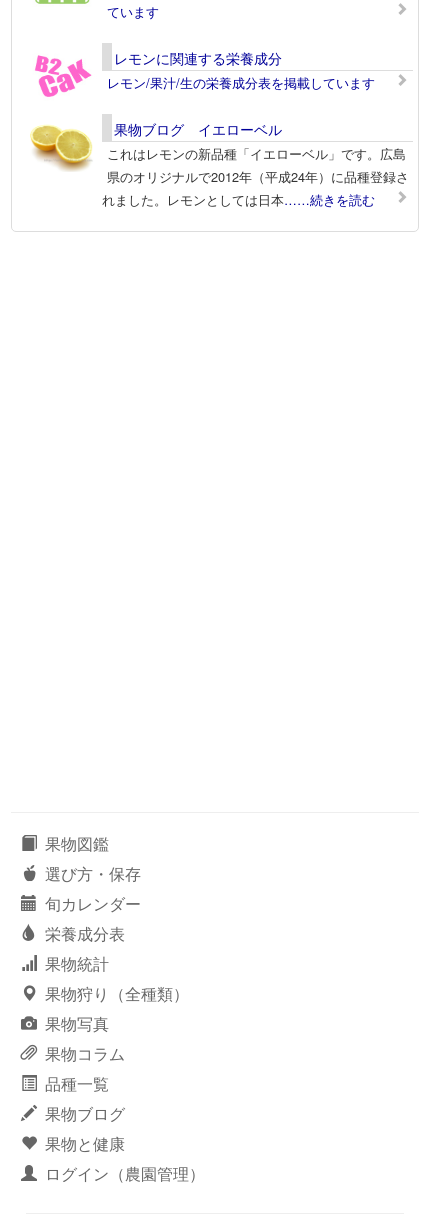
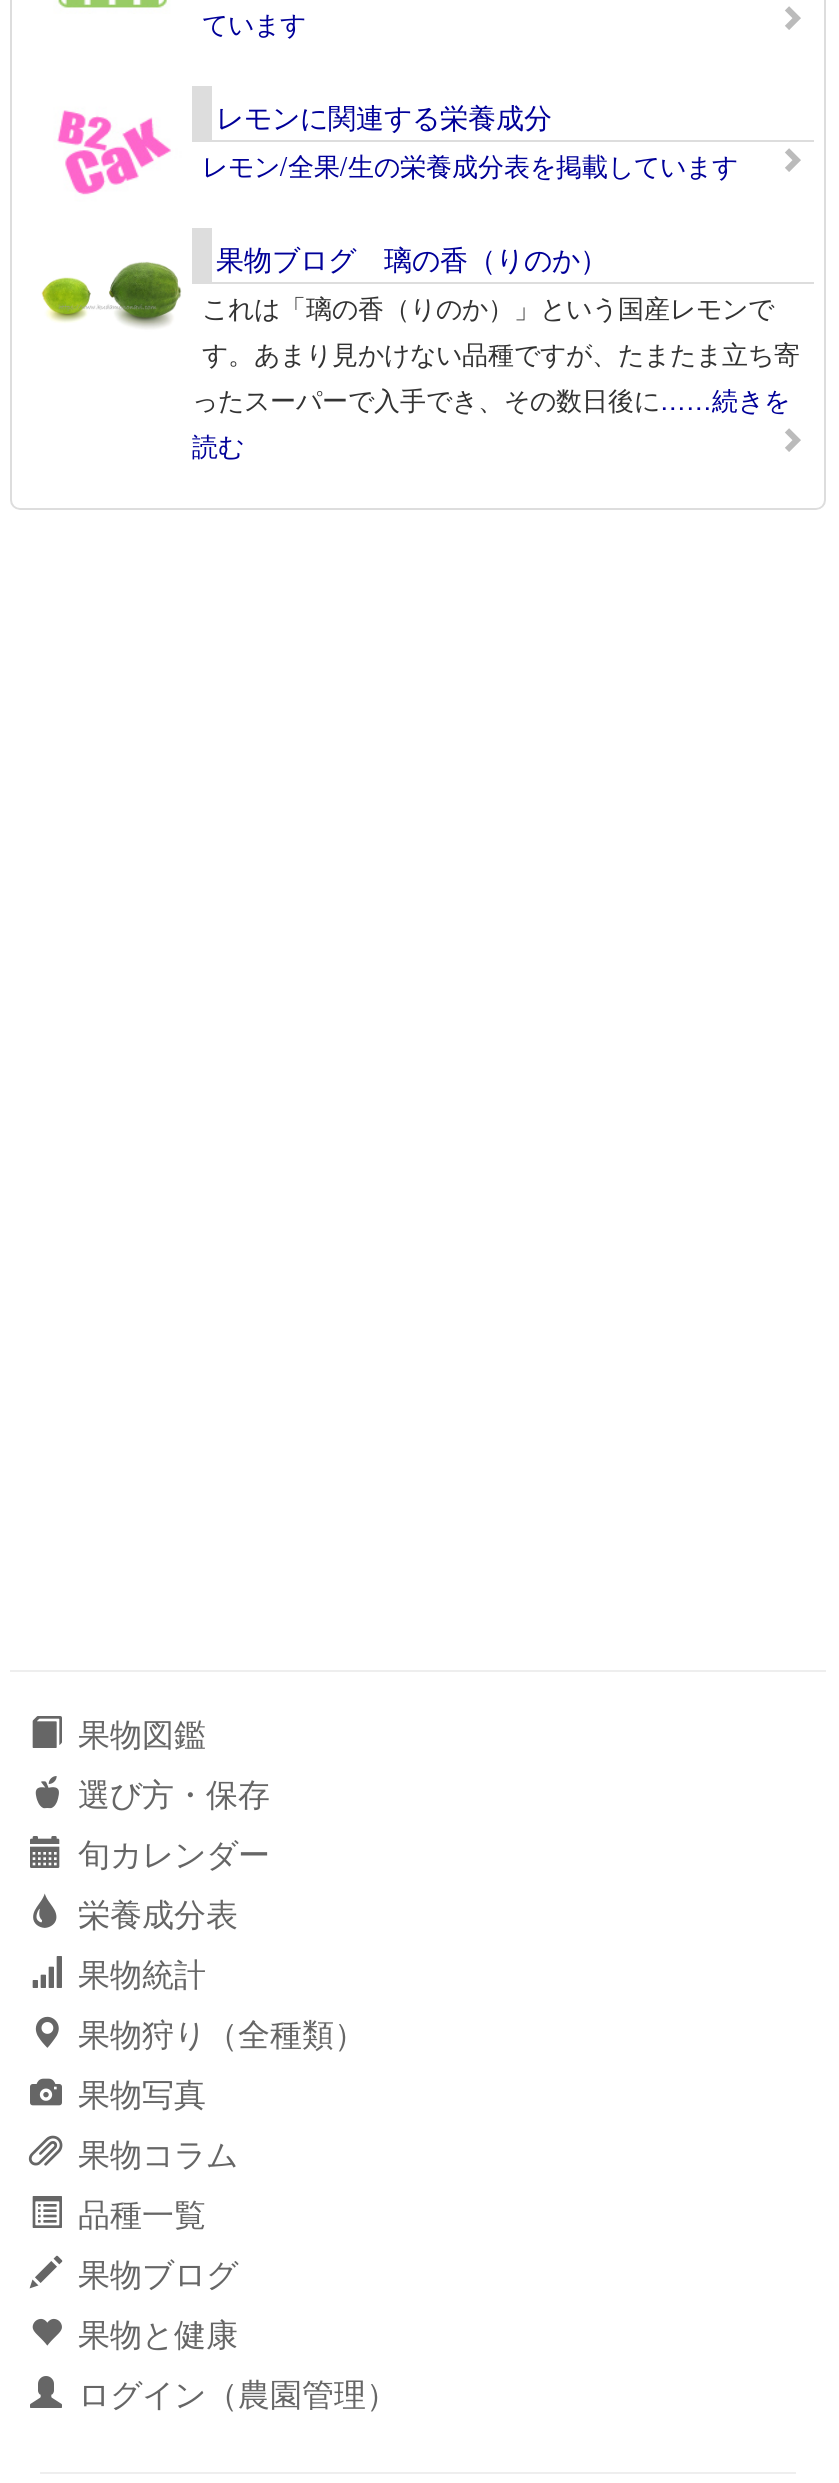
[107,73,375,92] レモン/果汁/生の栄養成分表を掲載しています -> [202,146,738,184] レモン/全果/生の栄養成分表を掲載しています
[30,119,409,209] [image] | 果物ブログ イエローベル | これはレモンの新品種「イエローベル」です。広島 | 県のオリジナルで2012年（平成24年）に品種登録さ | れました。レモンとしては日本……続きを読む -> [40,238,800,464] [image] | 果物ブログ 璃の香（りのか） | これは「璃の香（りのか）」という国産レモンで | す。あまり見かけない品種ですが、たまたま立ち寄 | ったスーパーで入手でき、その数日後に……続きを | 読む

